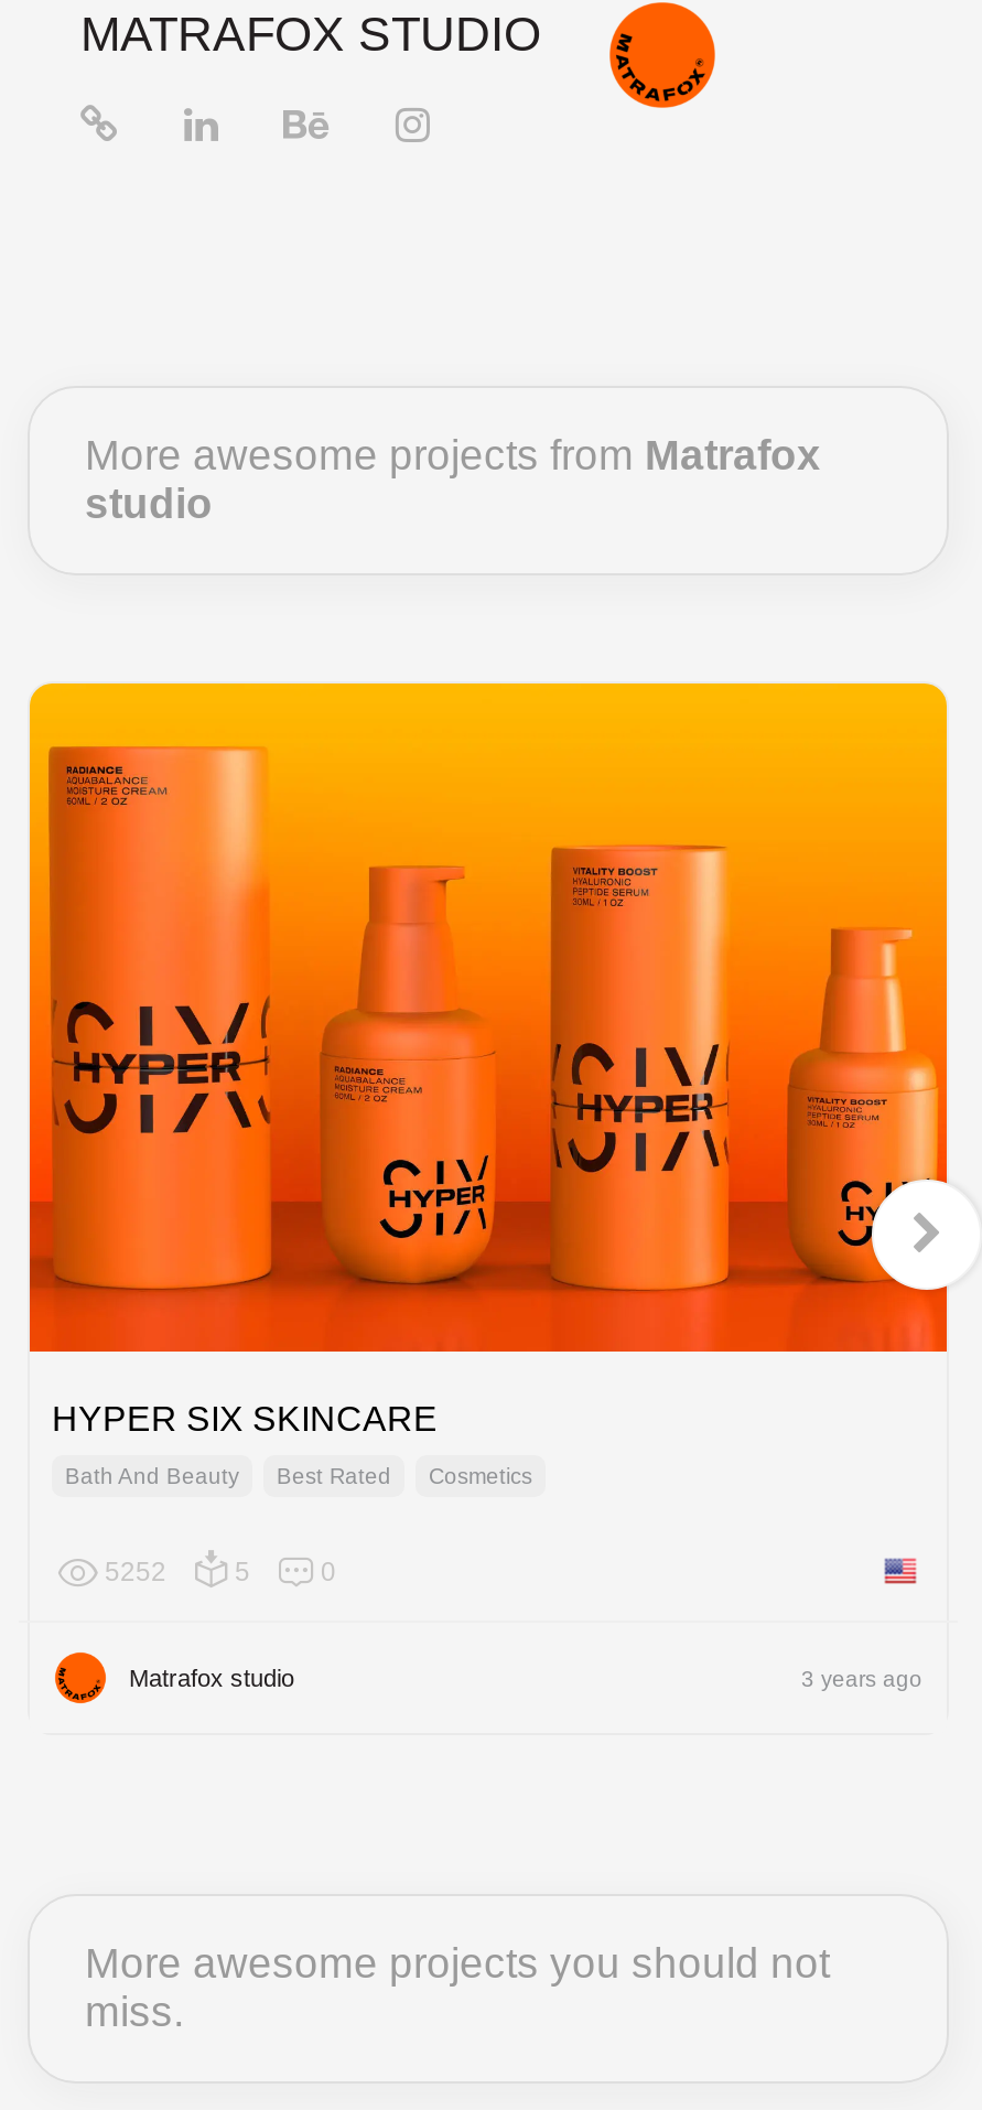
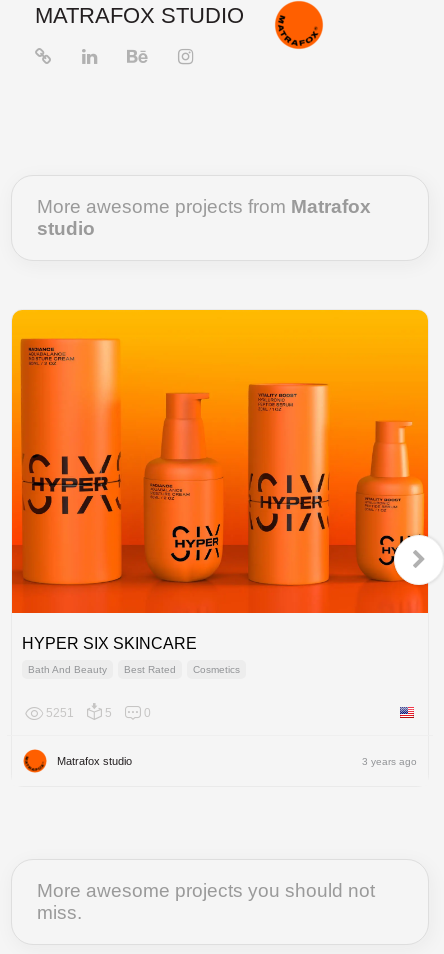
[105,1557,166,1588] 5252 -> [46,706,74,720] 5251

